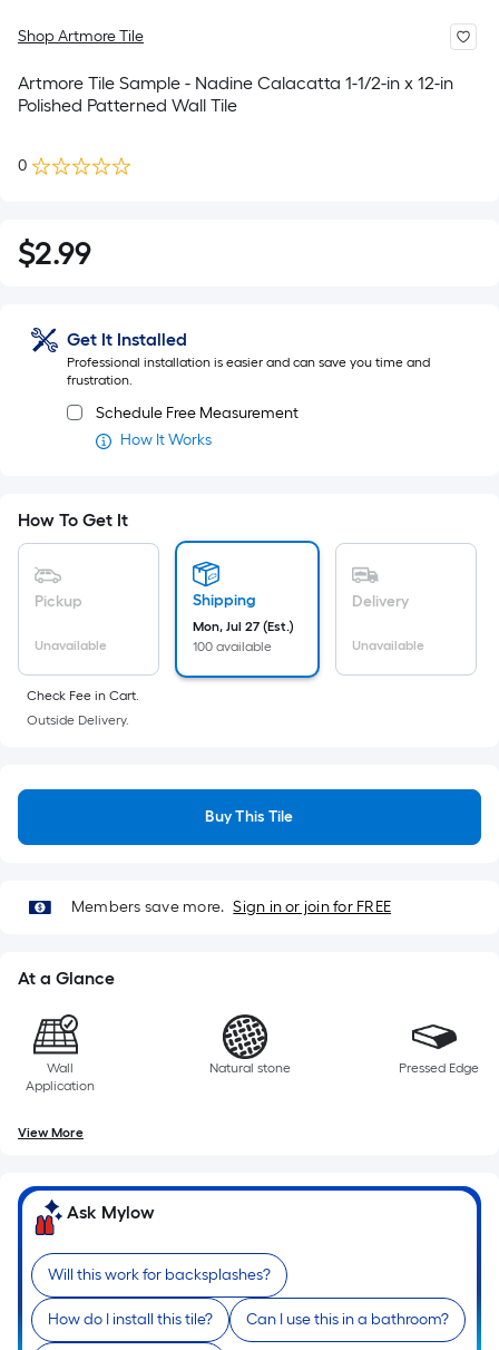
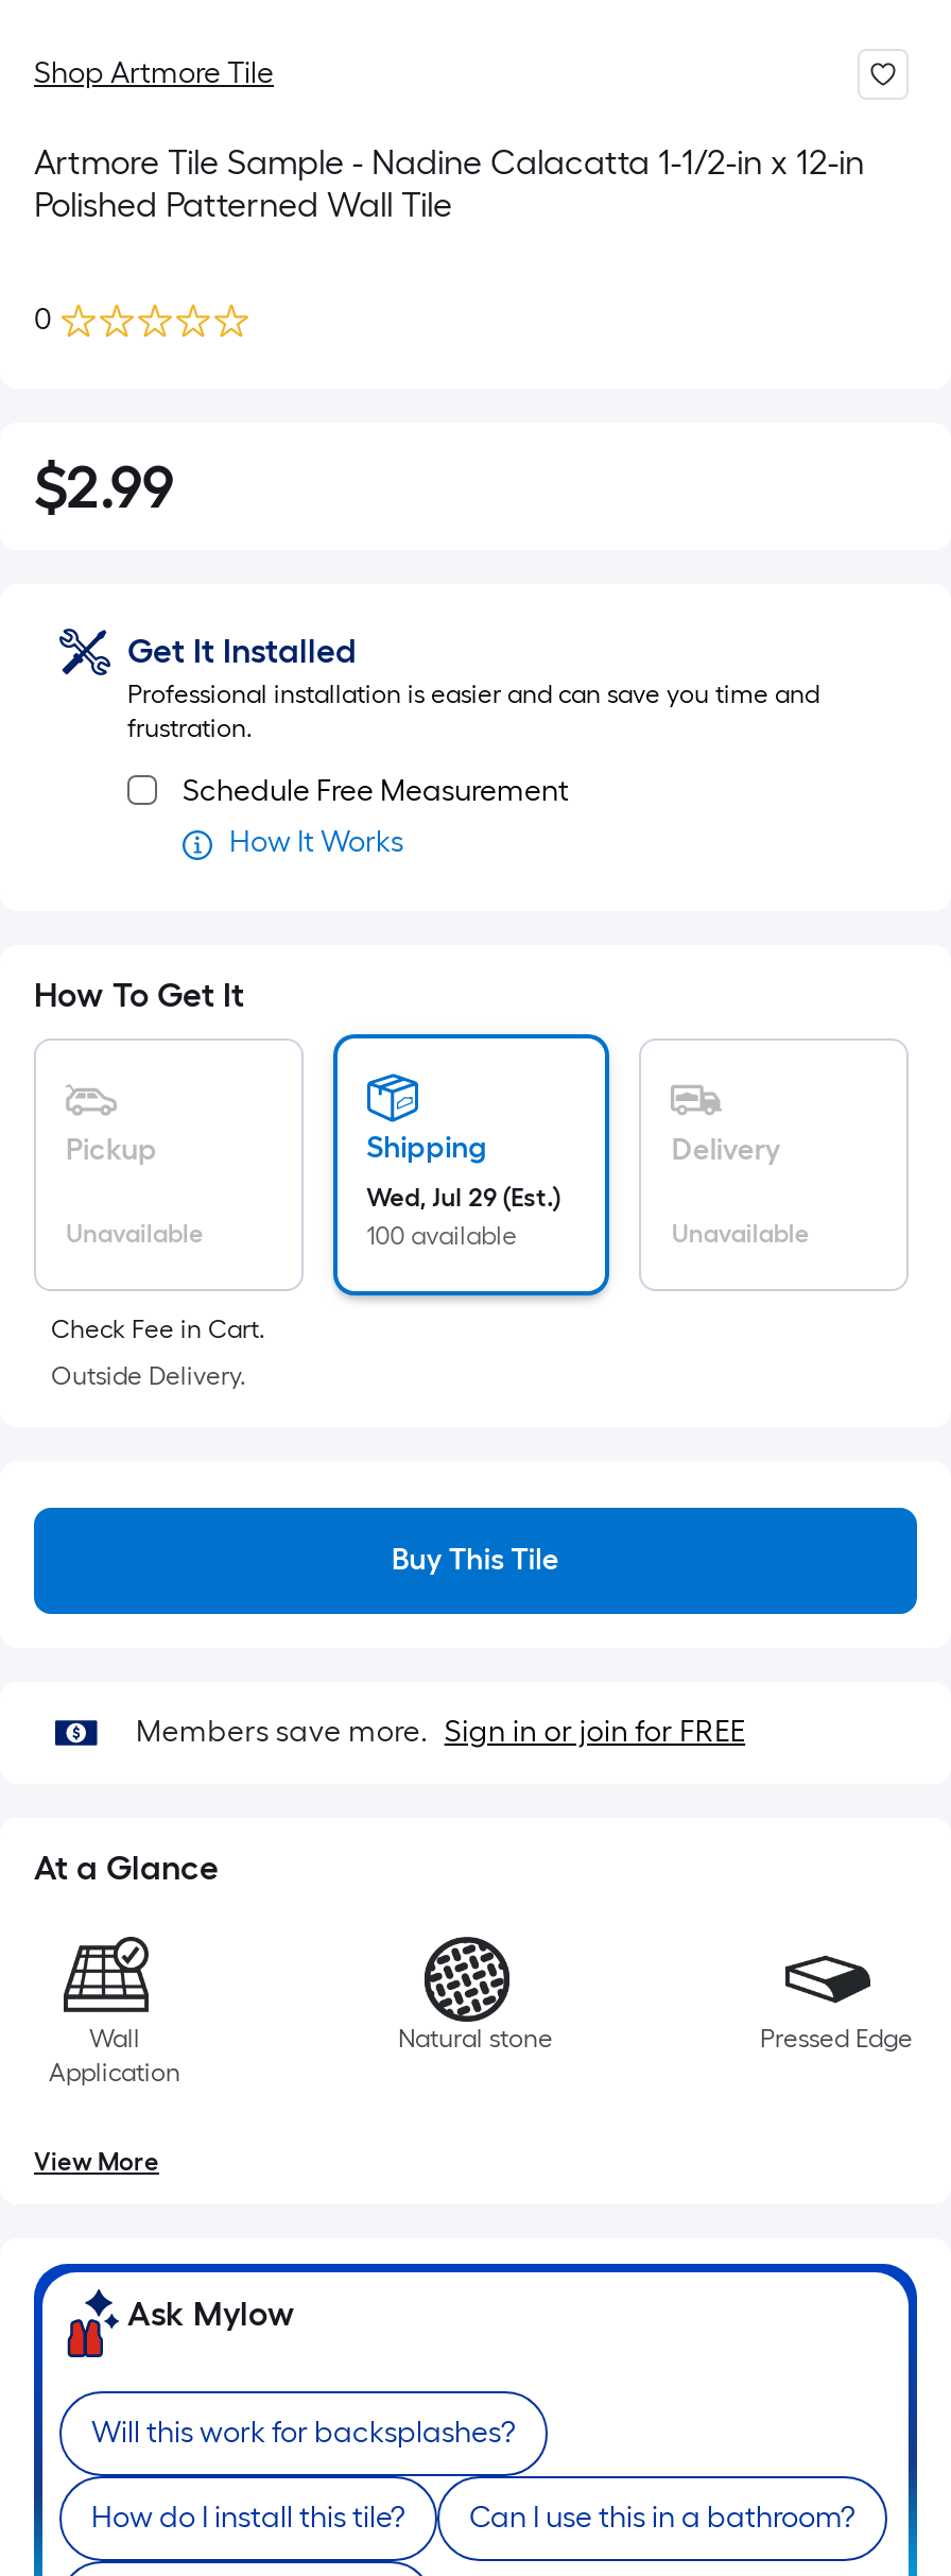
[192,619,294,634] Mon, Jul 27 (Est.) -> [367,1183,562,1213] Wed, Jul 29 (Est.)

